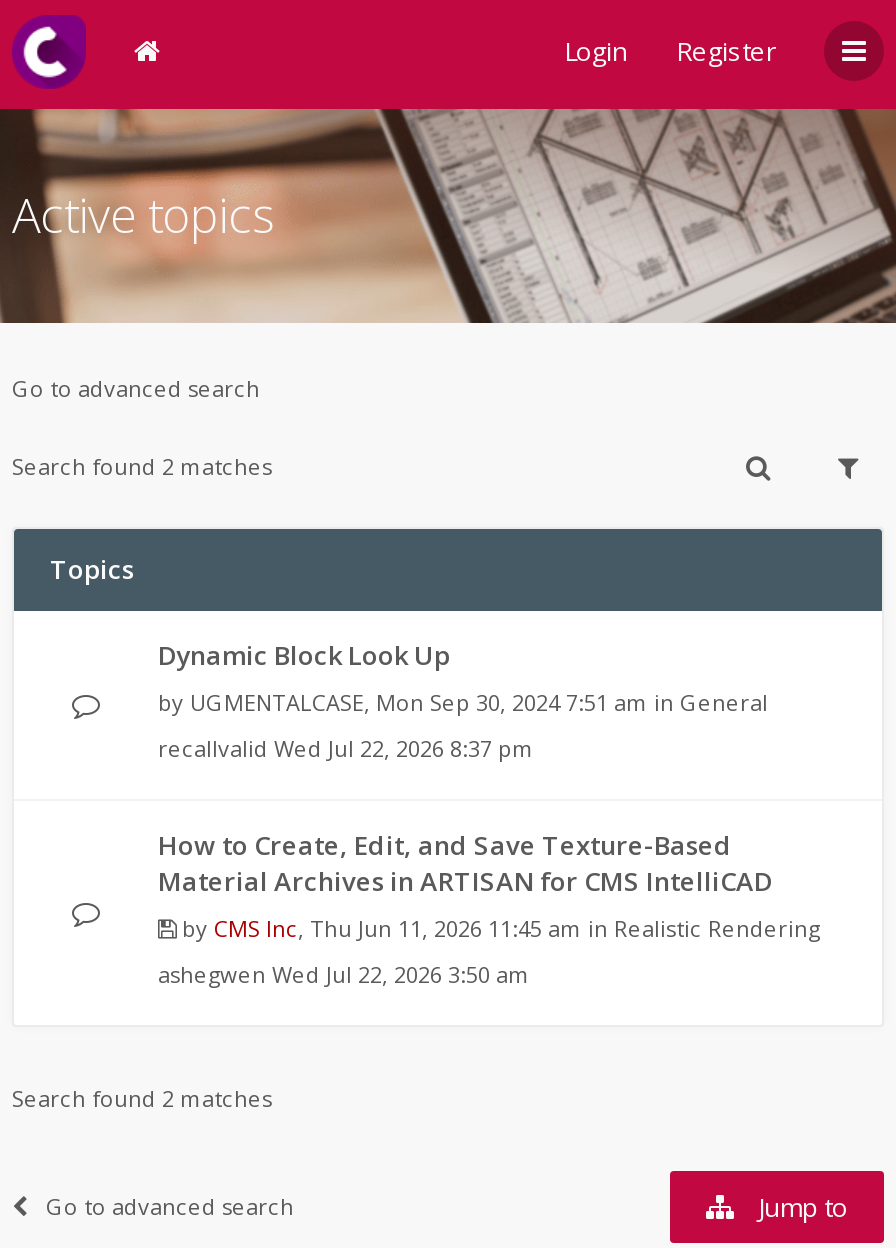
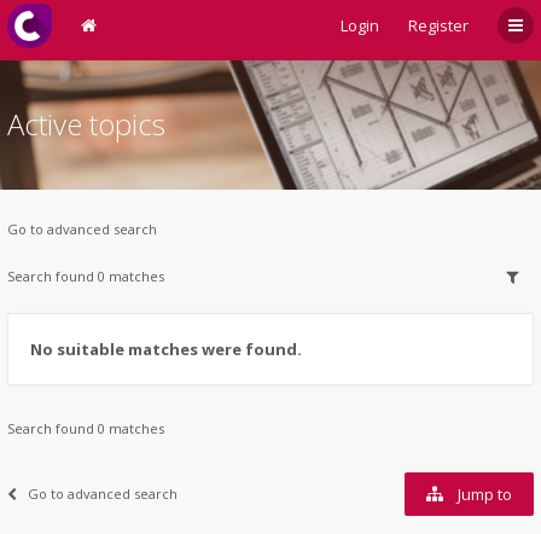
[12,451,820,989] Search found 2 matches | Topics | Dynamic Block Look Up | by UGMENTALCASE, Mon Sep 30, 2024 7:51 am in General | recallvalid Wed Jul 22, 2026 8:37 pm | How to Create, Edit, and Save Texture-Based | Material Archives in ARTISAN for CMS IntelliCAD | by CMS Inc, Thu Jun 11, 2026 11:45 am in Realistic Rendering | ashegwen Wed Jul 22, 2026 3:50 am -> [7,267,302,360] Search found 0 matches | No suitable matches were found.
[12,1083,272,1113] Search found 2 matches -> [7,419,164,437] Search found 0 matches

